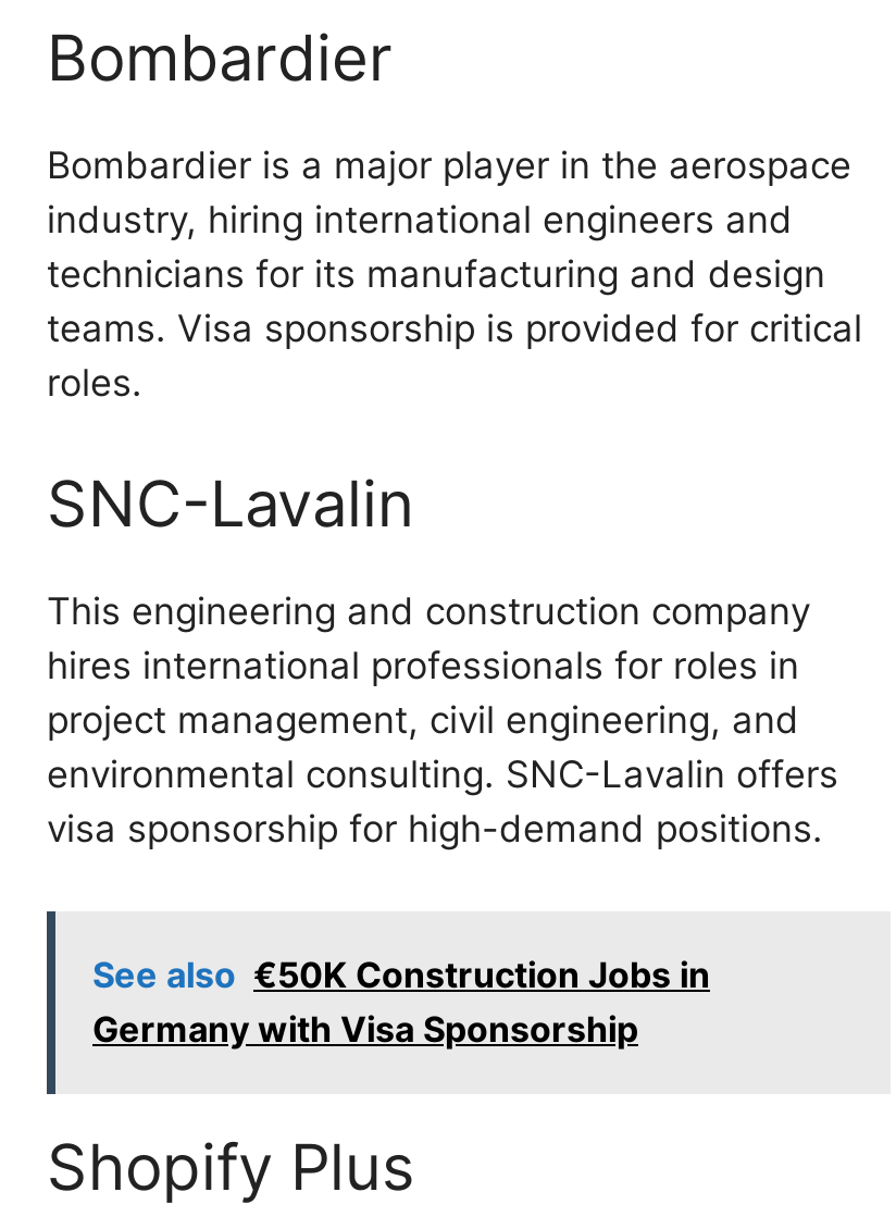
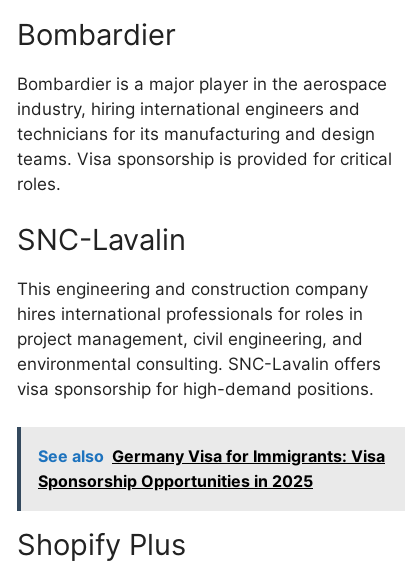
[92,953,710,1051] See also €50K Construction Jobs in | Germany with Visa Sponsorship -> [38,446,385,491] See also Germany Visa for Immigrants: Visa | Sponsorship Opportunities in 2025

